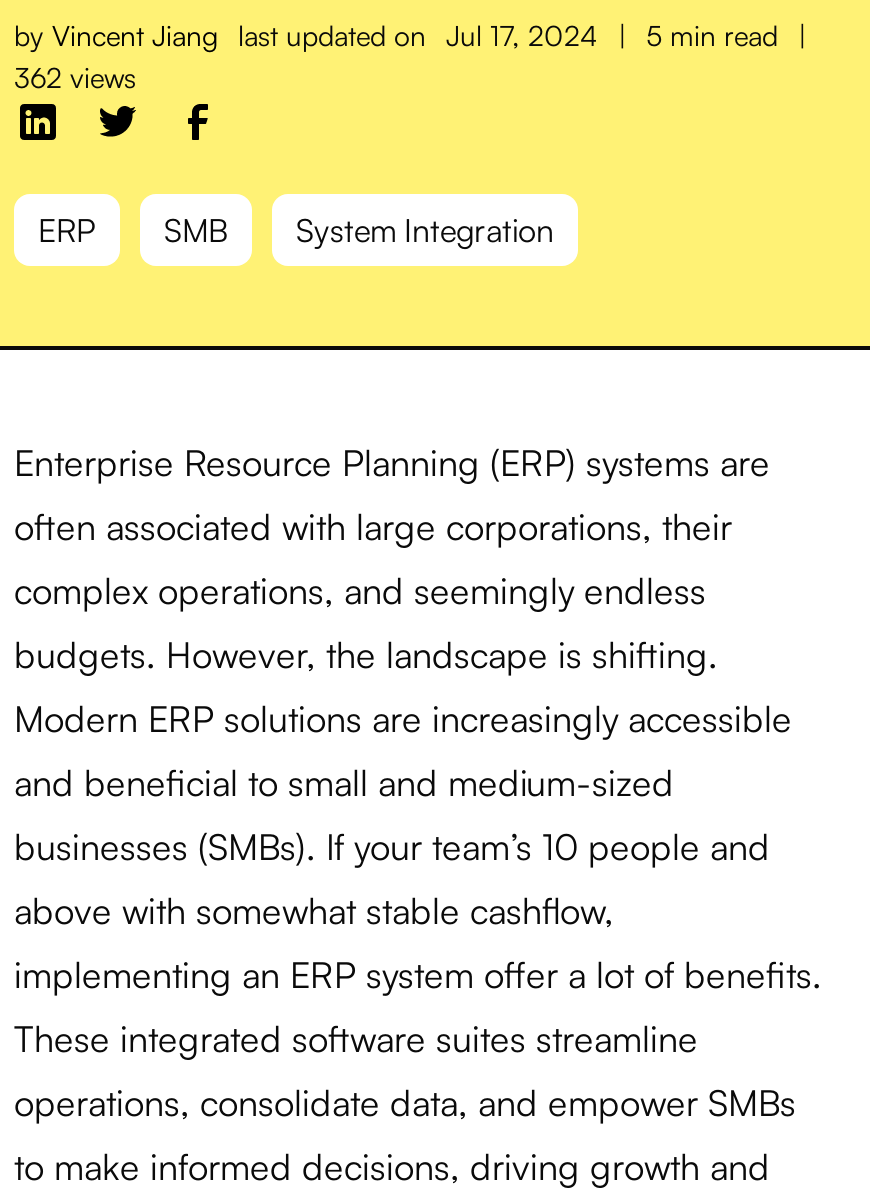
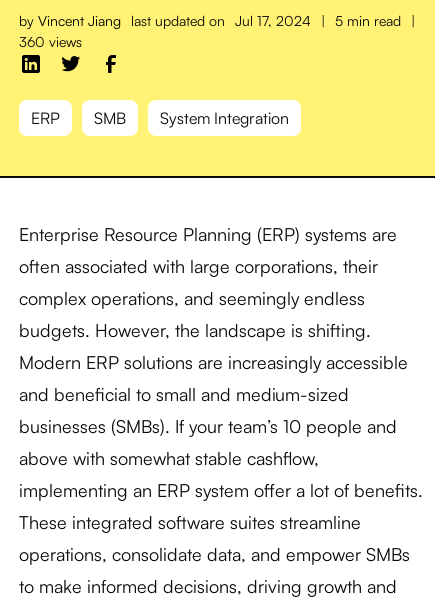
[14,60,136,94] 362 views -> [19,33,82,50] 360 views

